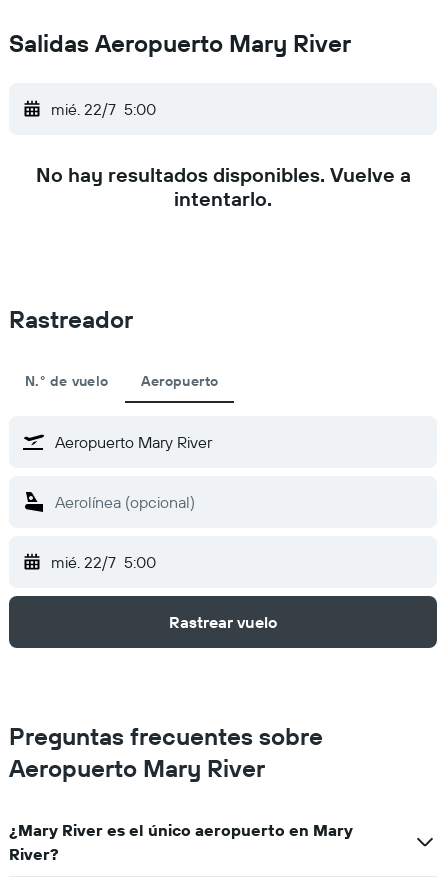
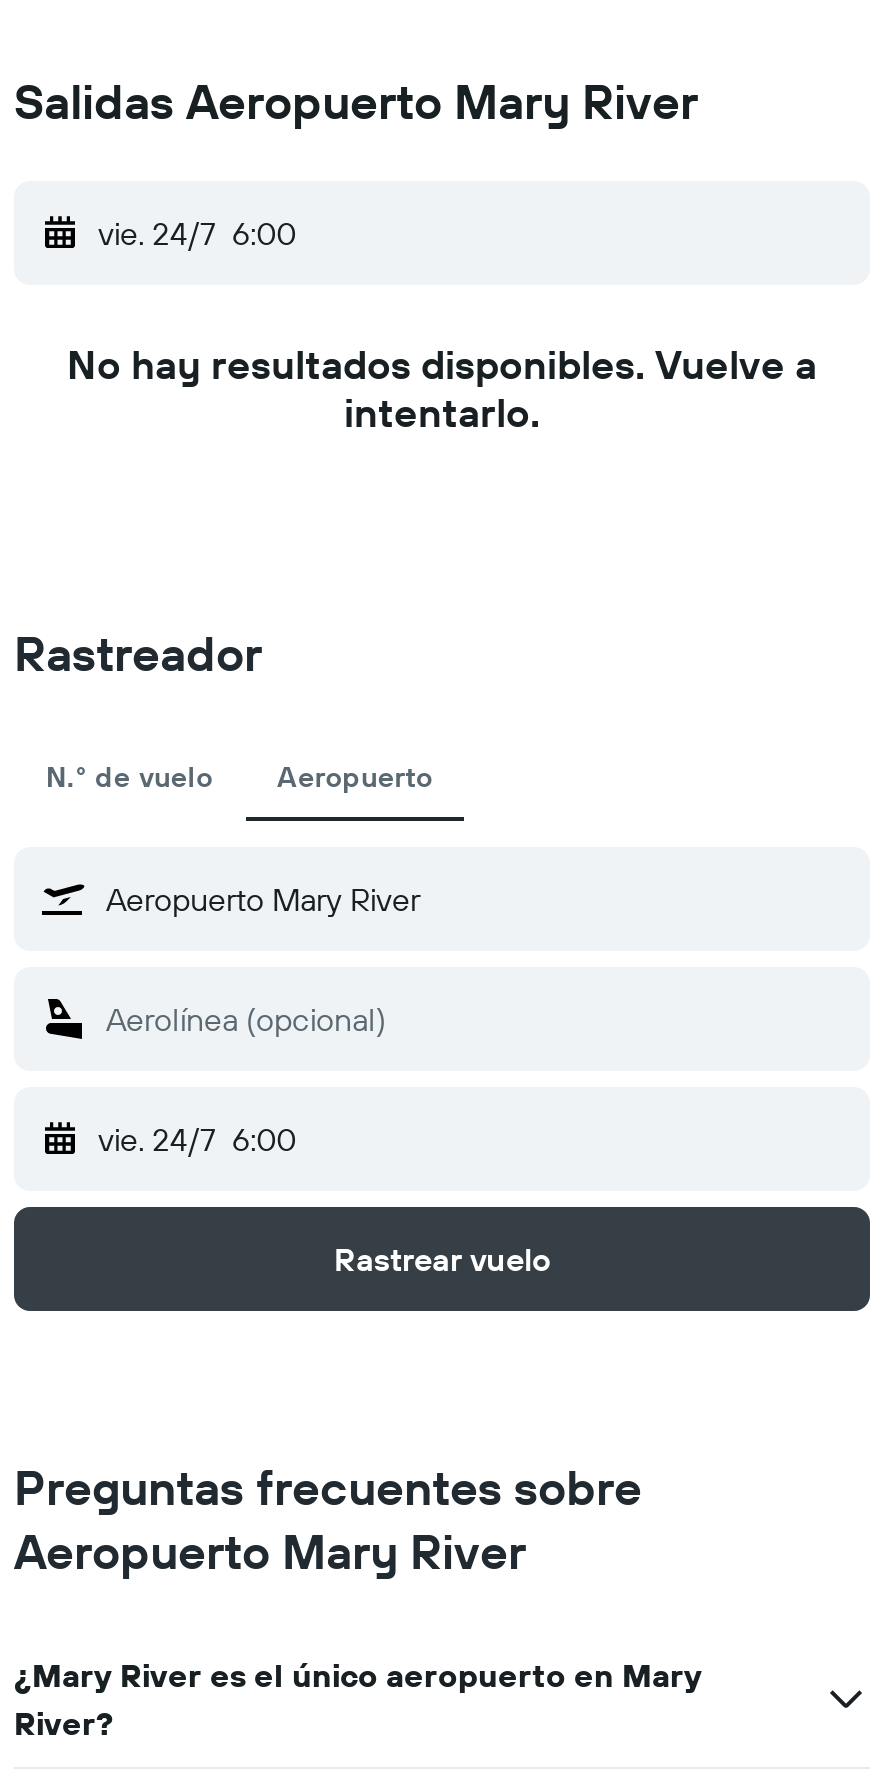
[51,99,156,119] mié. 22/7 5:00 -> [98,213,296,253] vie. 24/7 6:00
[51,552,156,572] mié. 22/7 5:00 -> [98,1119,296,1159] vie. 24/7 6:00

